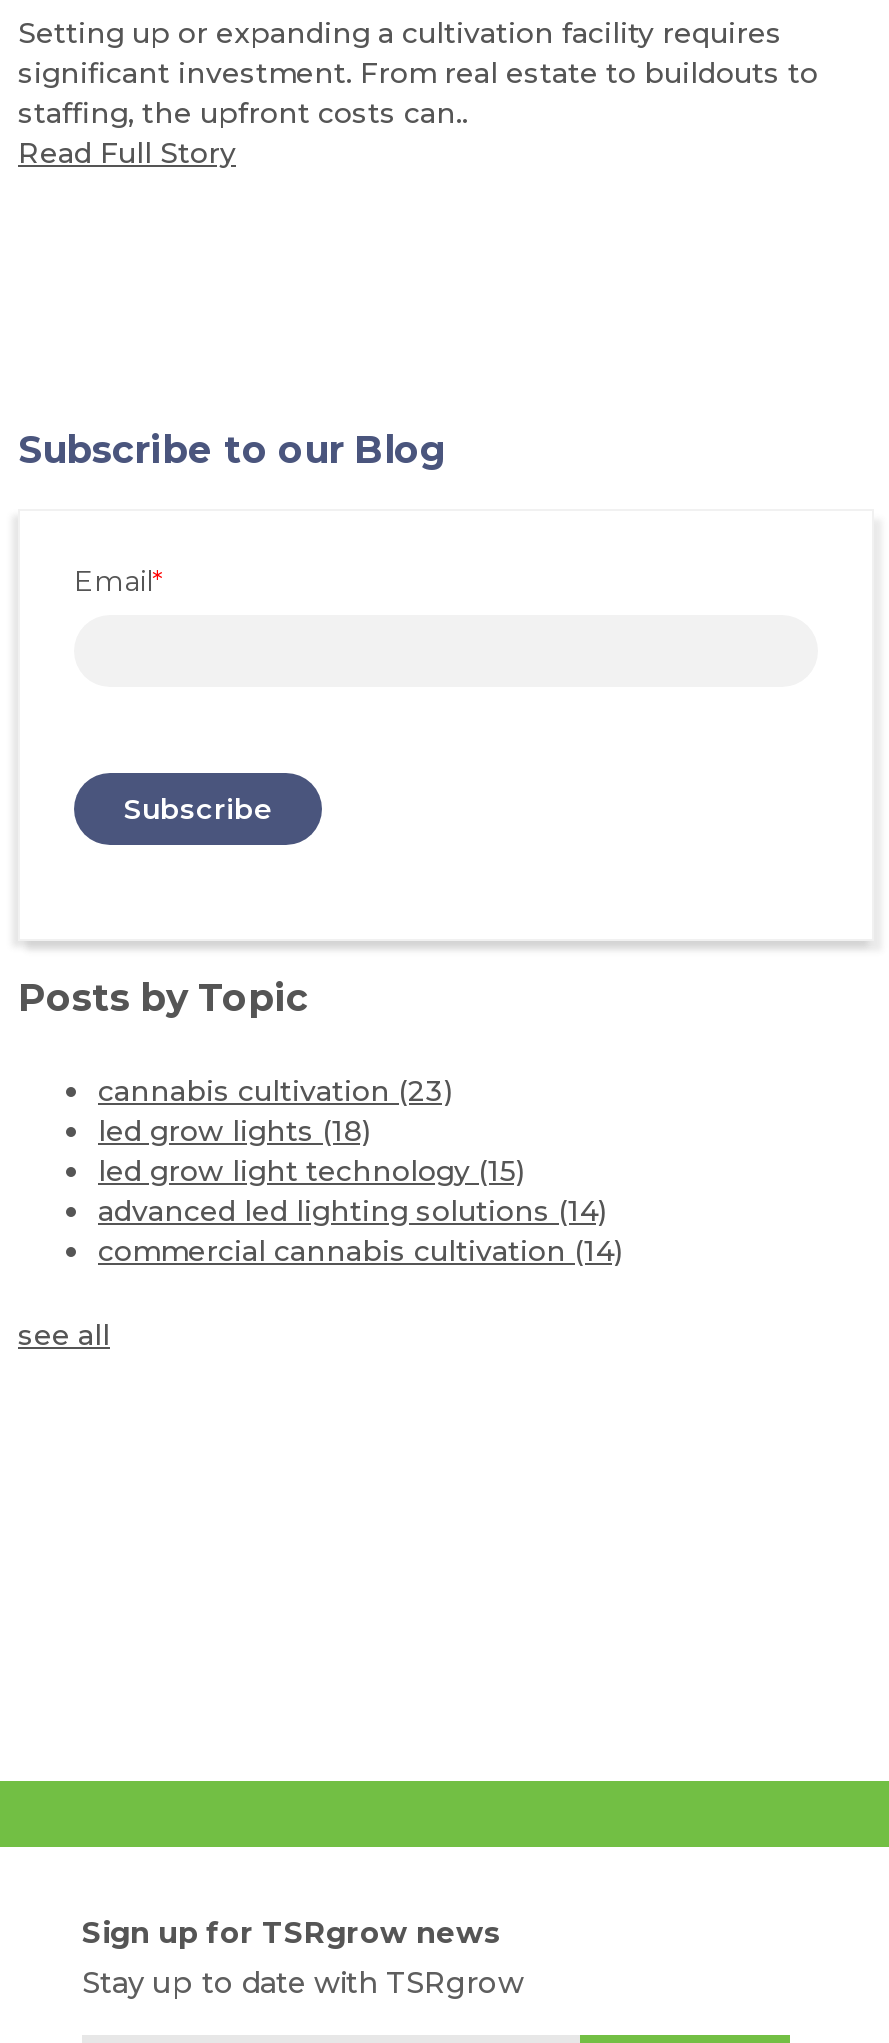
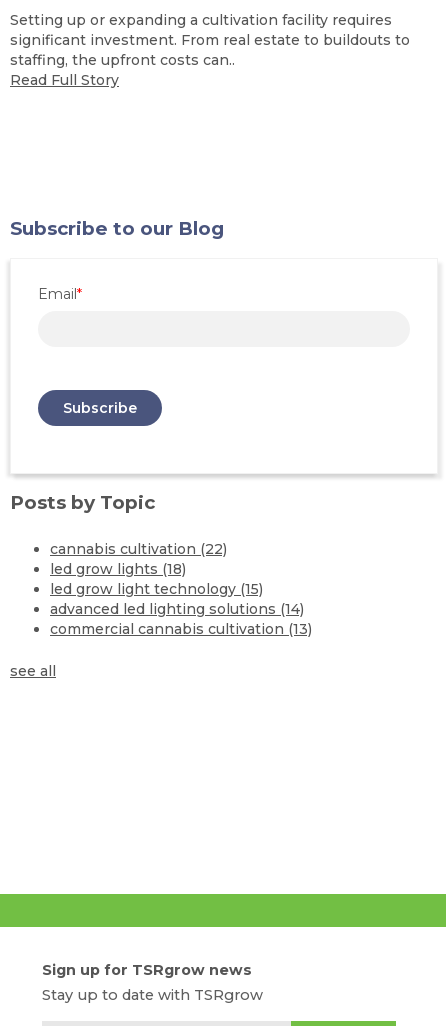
[98,1073,452,1109] cannabis cultivation (23) -> [50,540,227,558] cannabis cultivation (22)
[98,1233,622,1269] commercial cannabis cultivation (14) -> [50,620,312,638] commercial cannabis cultivation (13)

